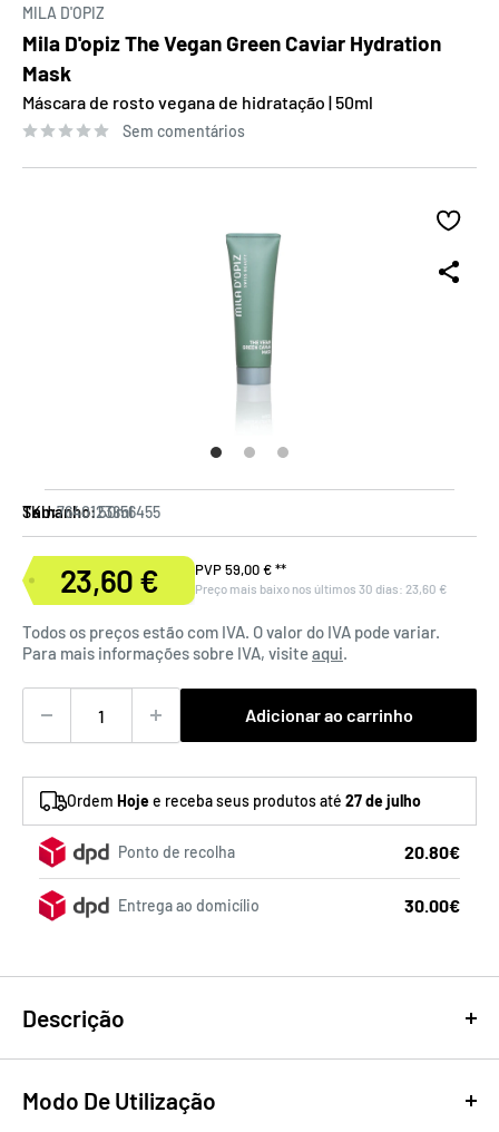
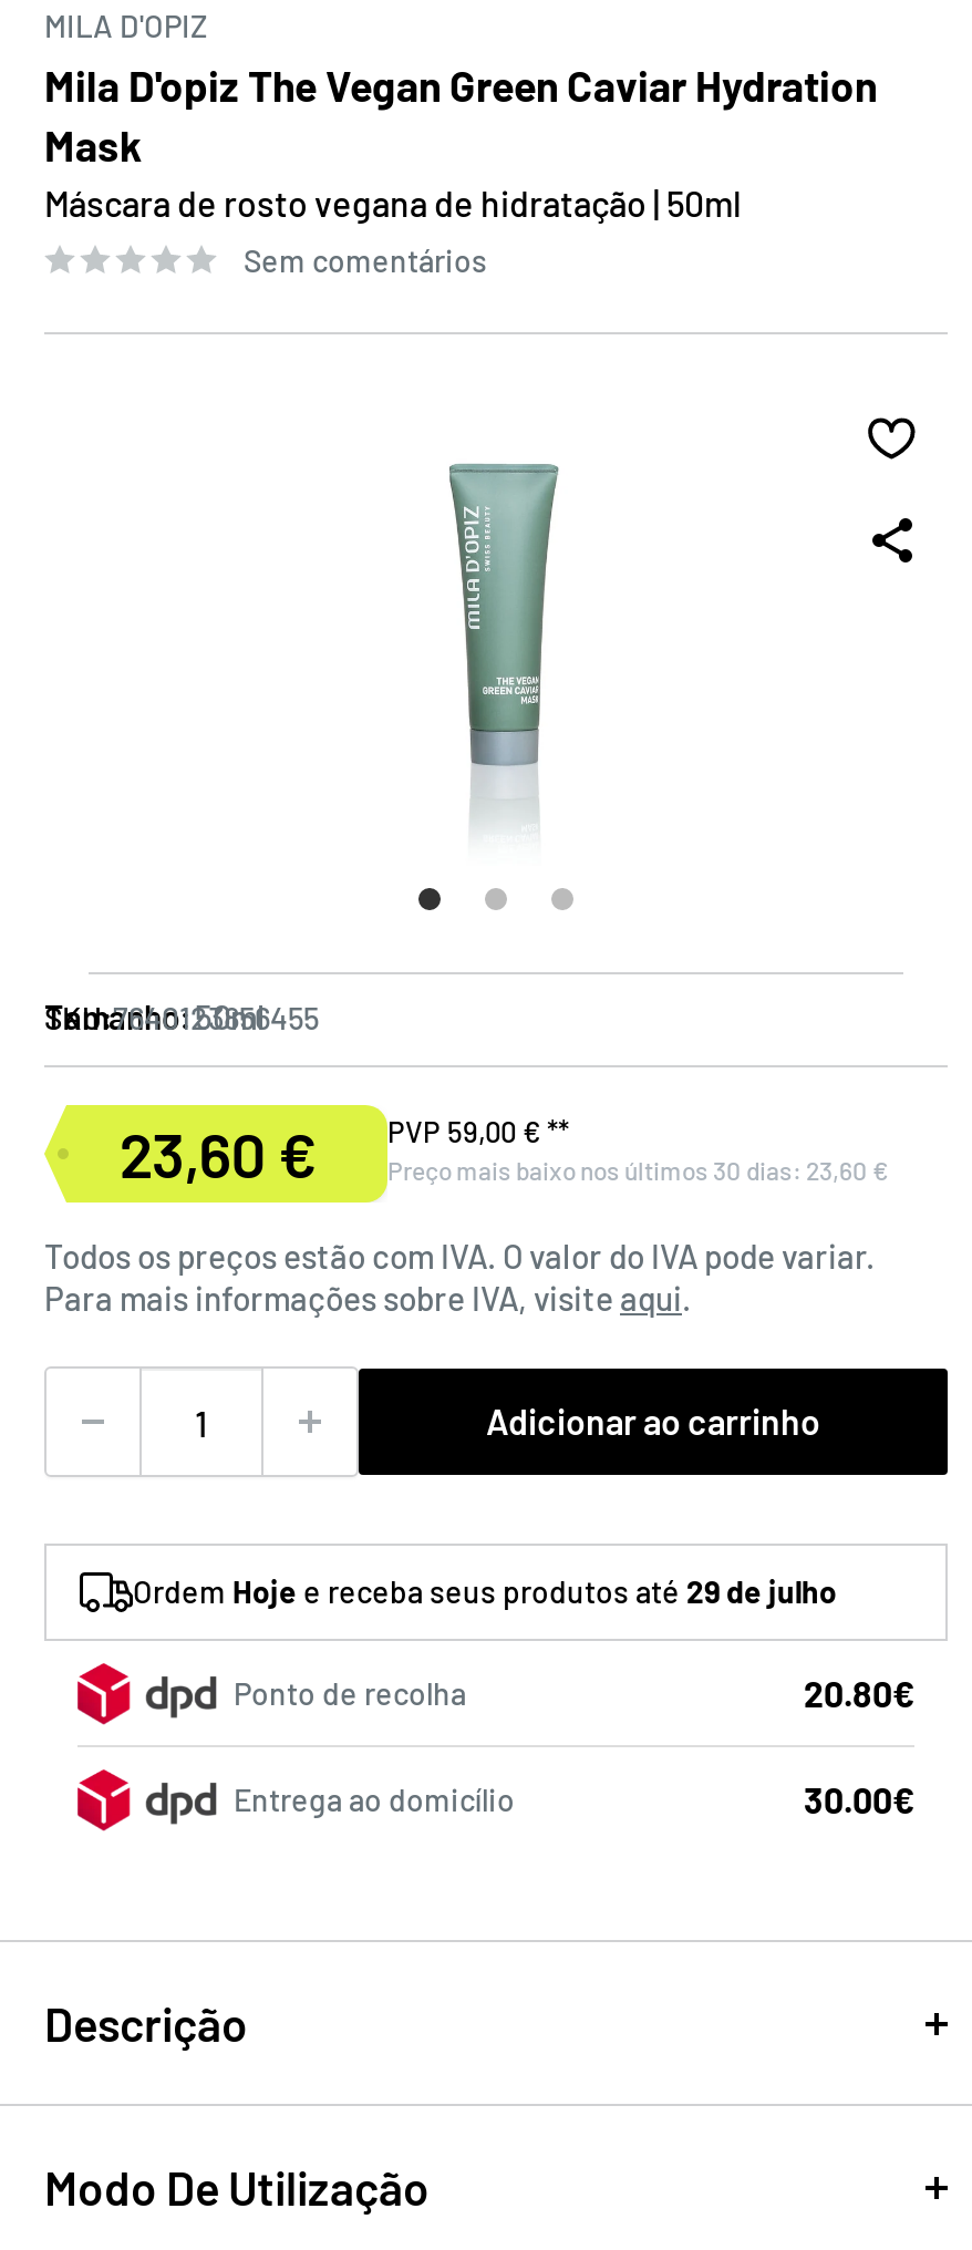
[67,791,421,810] Ordem Hoje e receba seus produtos até 27 de julho -> [133,1572,837,1610] Ordem Hoje e receba seus produtos até 29 de julho

